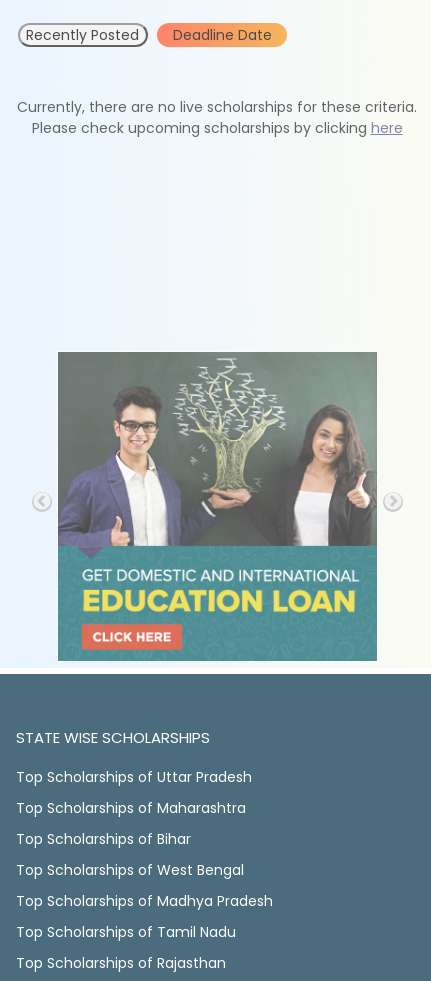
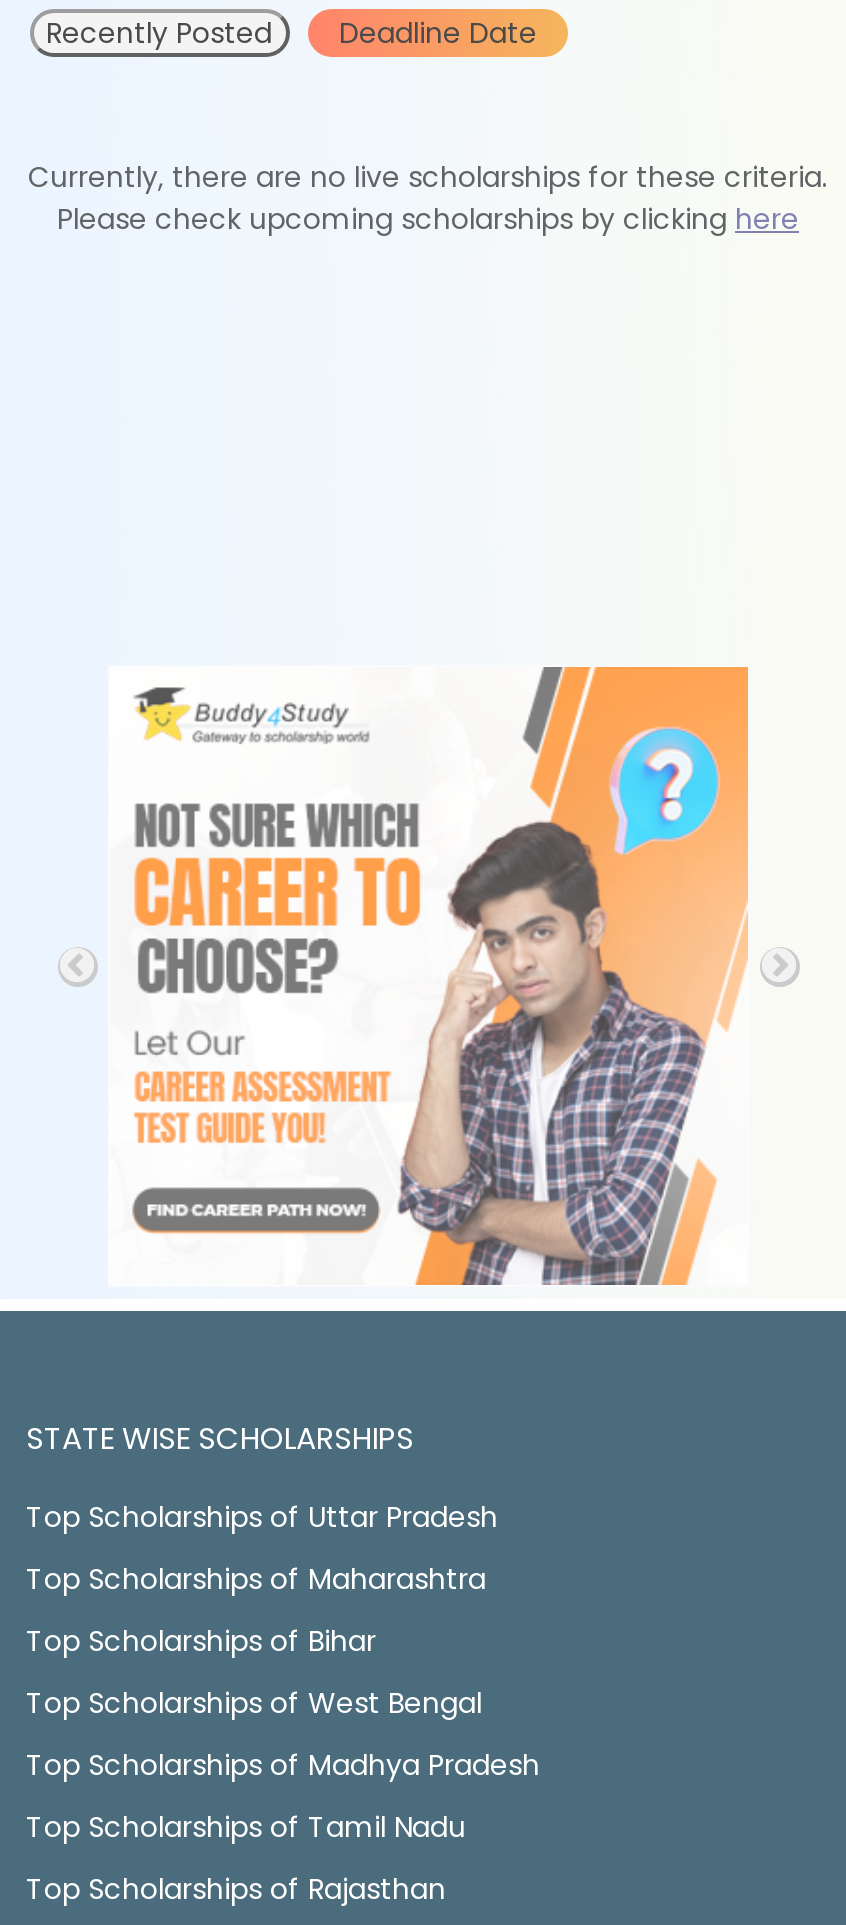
[57,351,378,662] [image] -> [110,665,750,1287] [image]

